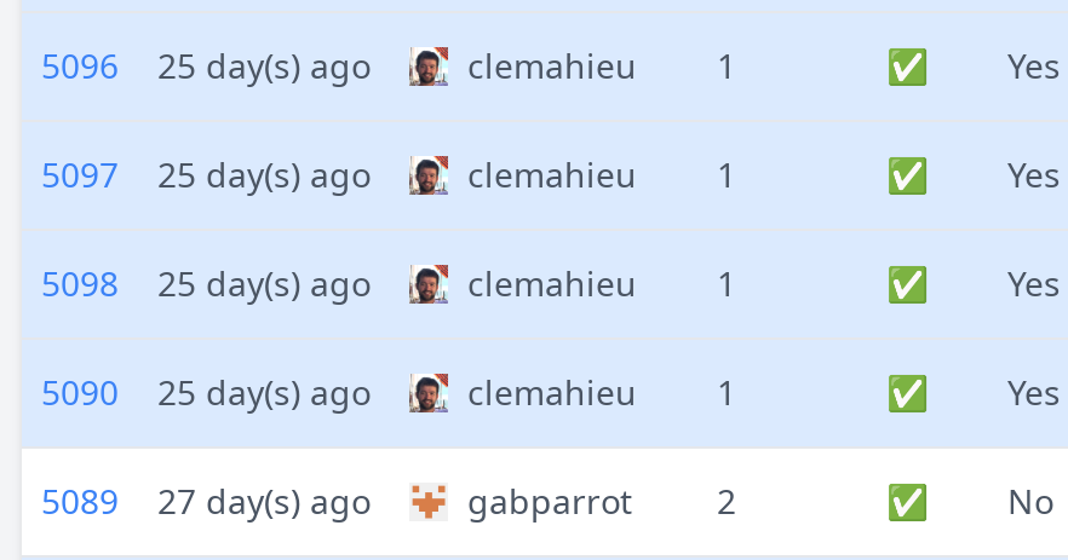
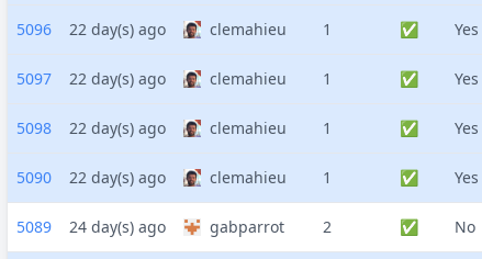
[41,42,371,88] 5096 25 day(s) ago -> [16,19,166,40] 5096 22 day(s) ago
[41,151,371,197] 5097 25 day(s) ago -> [16,68,166,89] 5097 22 day(s) ago
[41,260,371,306] 5098 25 day(s) ago -> [16,117,166,138] 5098 22 day(s) ago
[41,369,371,415] 5090 25 day(s) ago -> [16,167,166,188] 5090 22 day(s) ago
[41,478,371,524] 5089 27 day(s) ago -> [16,216,166,237] 5089 24 day(s) ago

